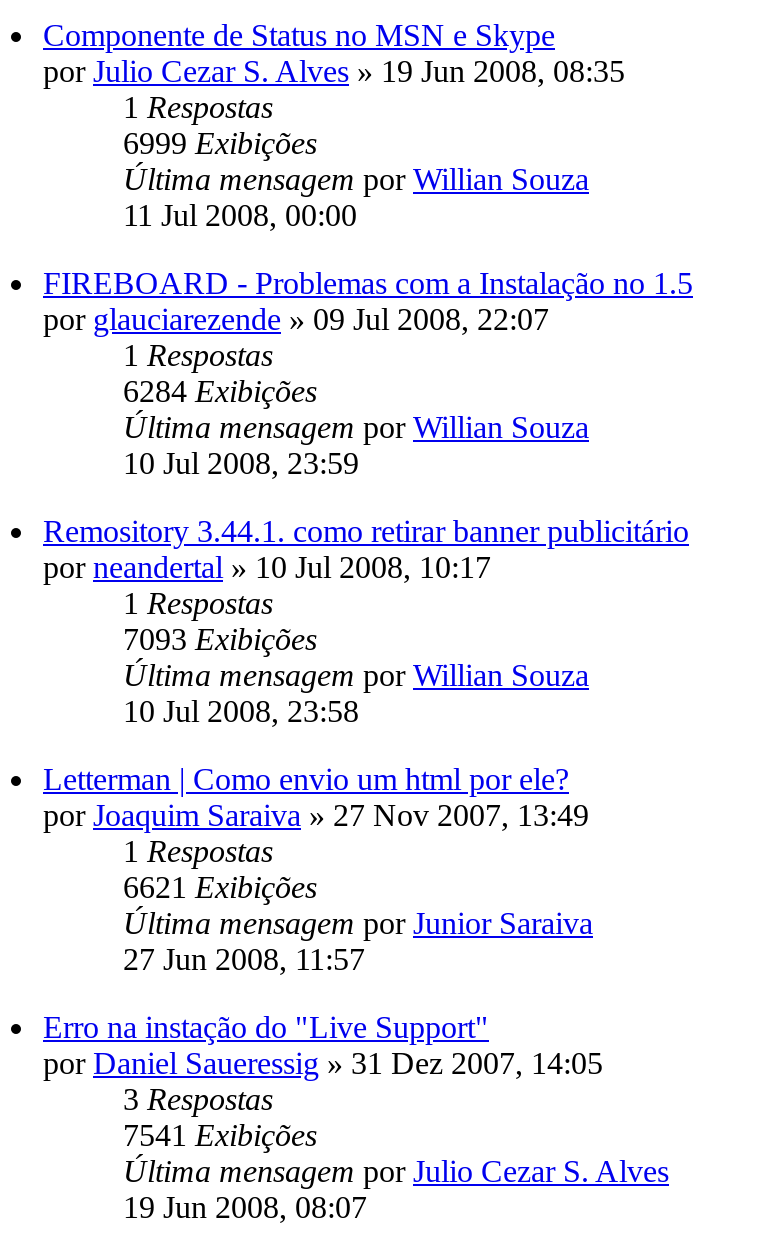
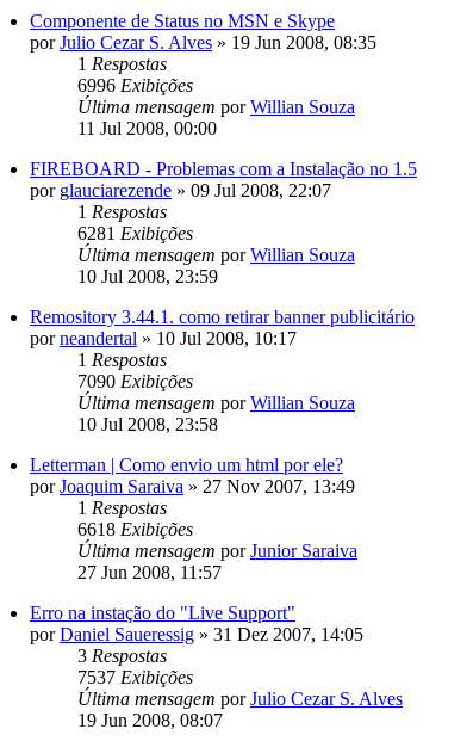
[123,126,317,160] 6999Exibições -> [77,75,193,95] 6996Exibições
[123,374,317,408] 6284Exibições -> [77,223,193,243] 6281Exibições
[123,622,317,656] 7093Exibições -> [77,371,193,391] 7090Exibições
[123,870,317,904] 6621 Exibições -> [77,519,193,539] 6618 Exibições
[123,1118,317,1152] 7541 Exibições -> [77,667,193,687] 7537 Exibições

